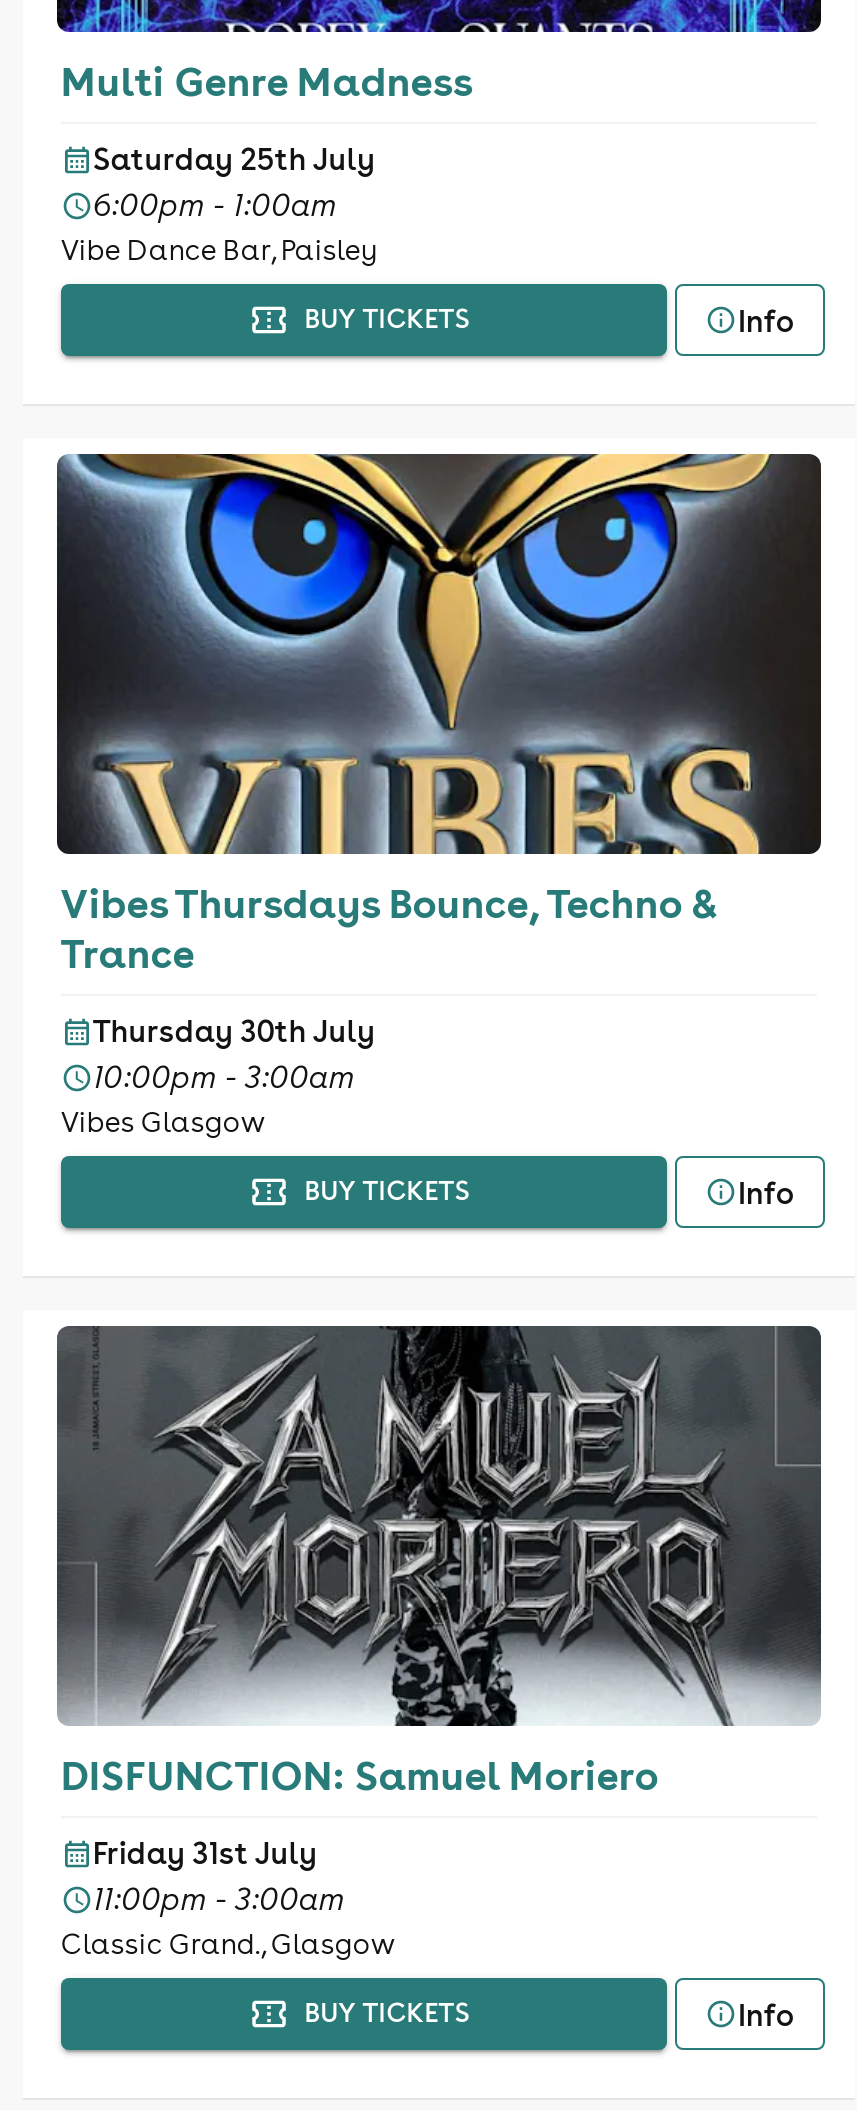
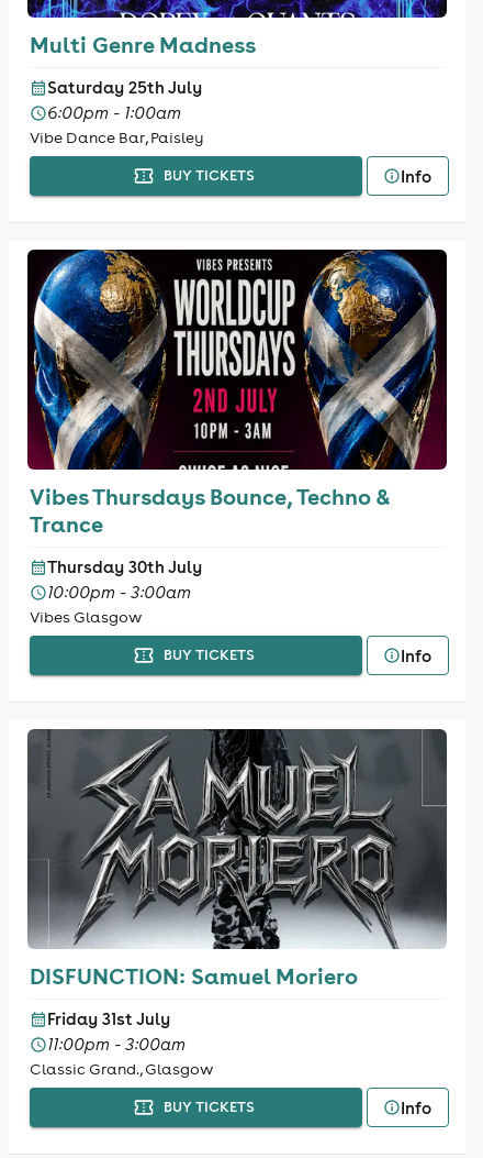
[57,452,821,856] [image] -> [27,249,446,471] [image]

